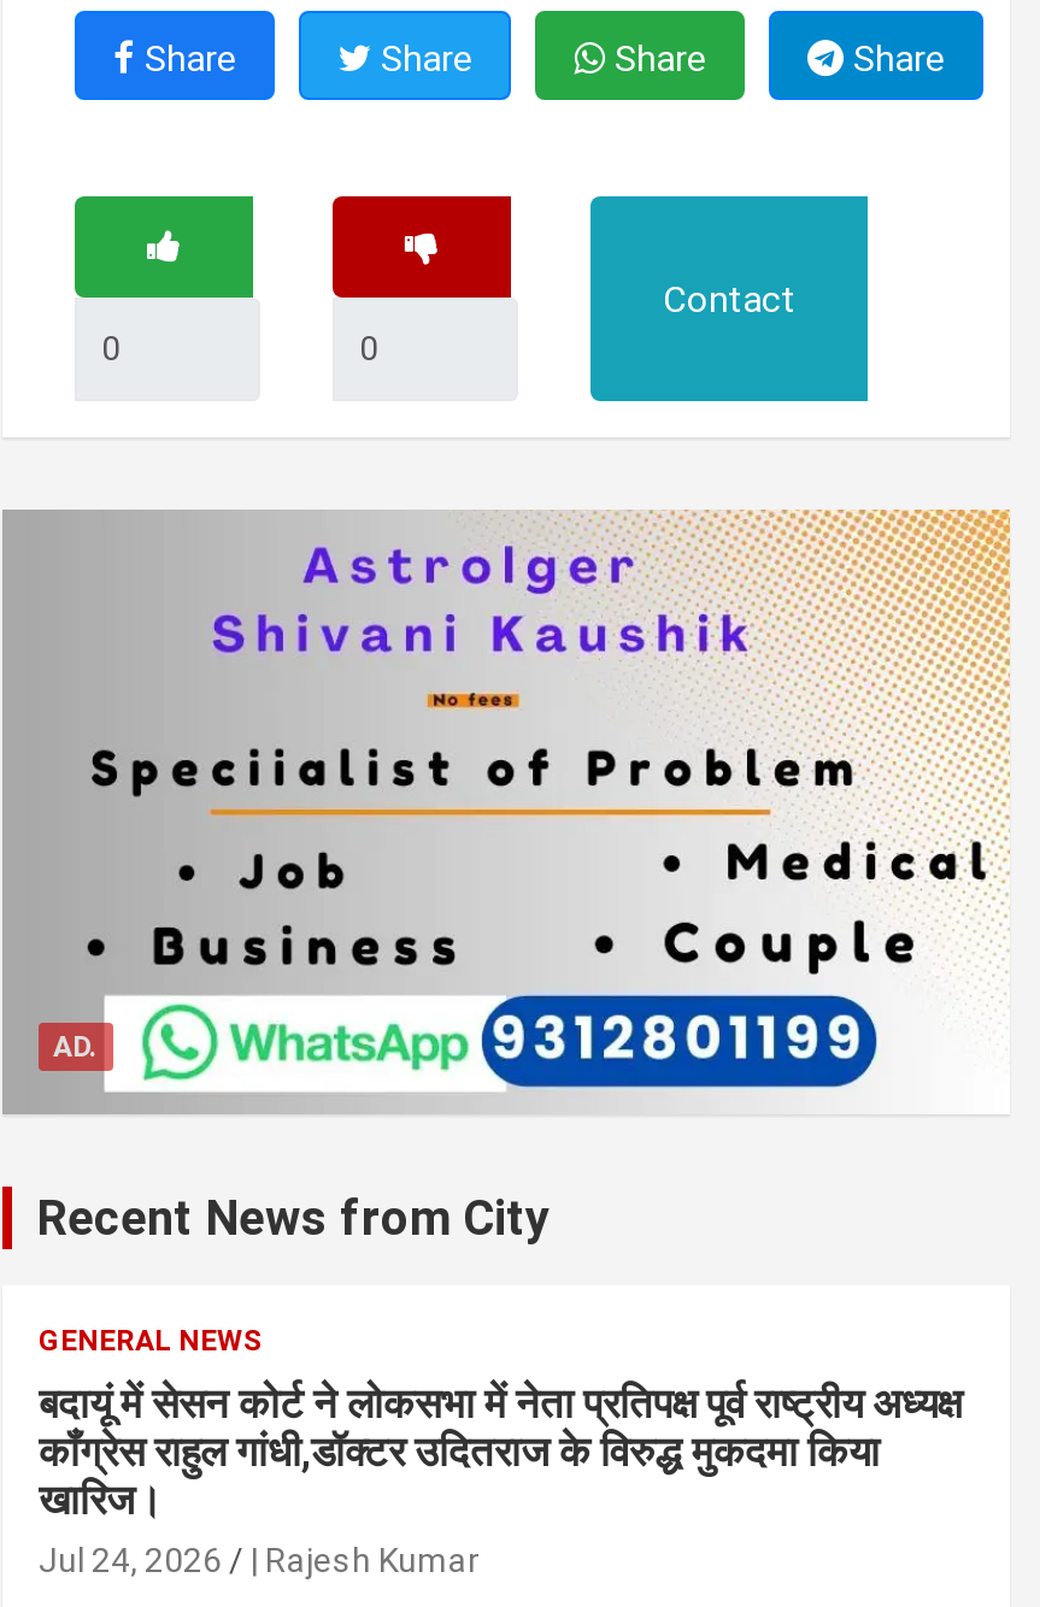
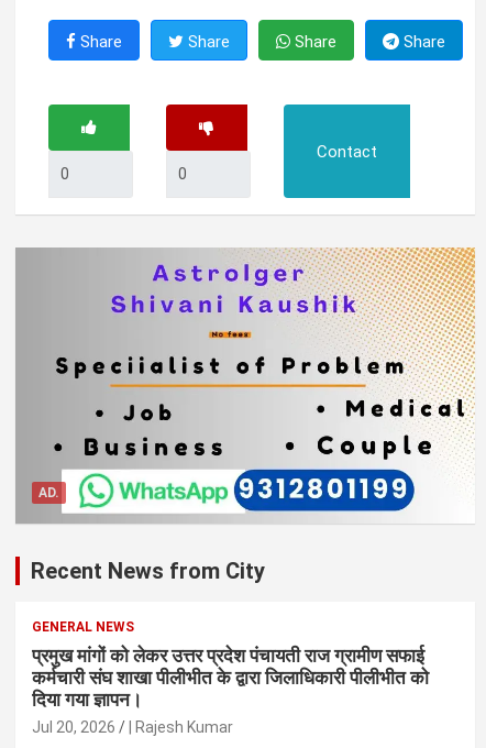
[39,1380,962,1580] बदायूं में सेसन कोर्ट ने लोकसभा में नेता प्रतिपक्ष पूर्व राष्ट्रीय अध्यक्ष | कॉंग्रेस राहुल गांधी,डॉक्टर उदितराज के विरुद्ध मुकदमा किया | खारिज। | Jul 24, 2026 -> [32,645,429,736] प्रमुख मांगों को लेकर उत्तर प्रदेश पंचायती राज ग्रामीण सफाई | कर्मचारी संघ शाखा पीलीभीत के द्वारा जिलाधिकारी पीलीभीत को | दिया गया ज्ञापन। | Jul 20, 2026

